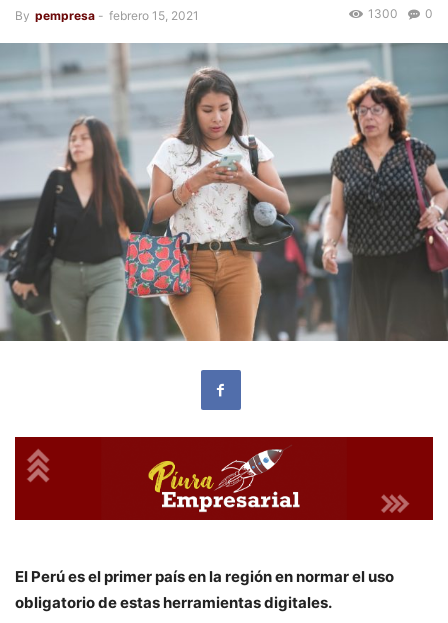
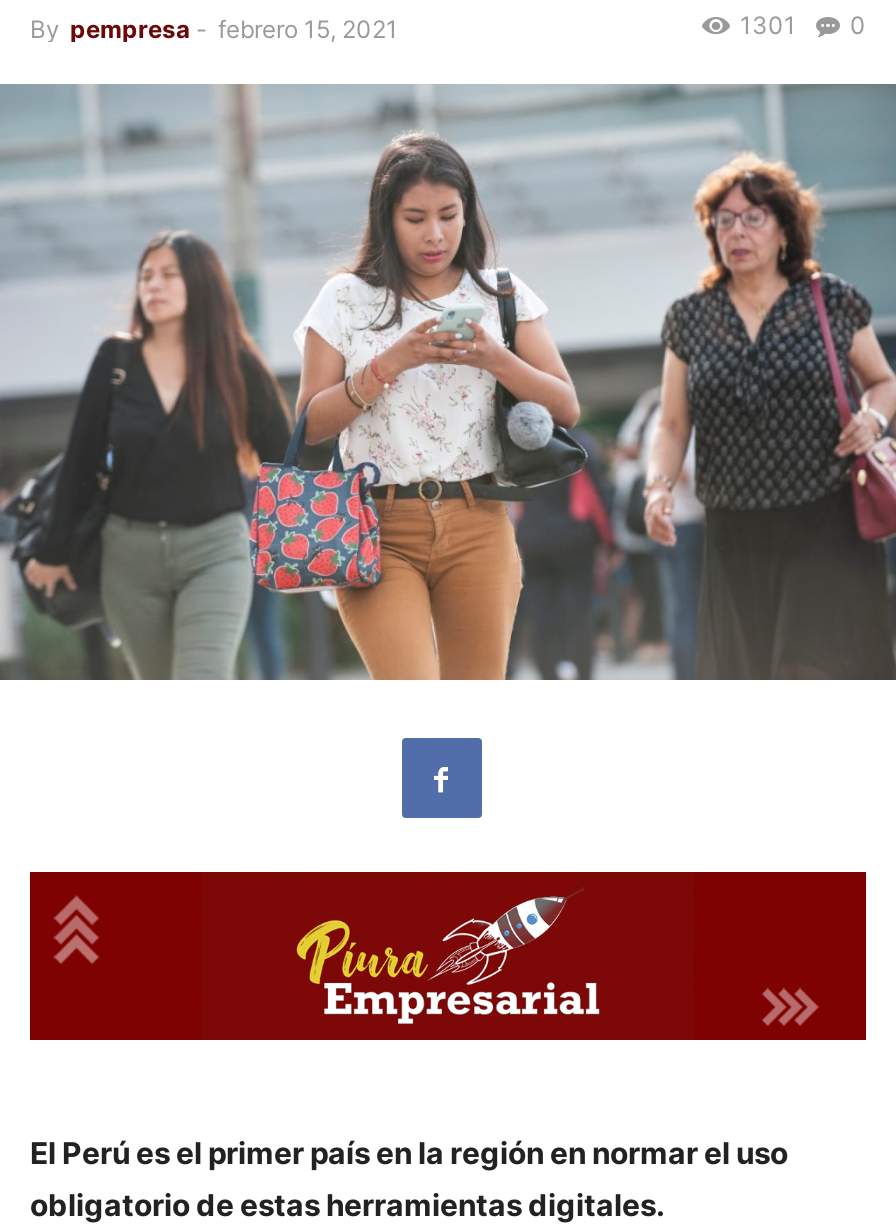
[368,6,433,21] 1300 0 -> [740,10,866,40] 1301 0

